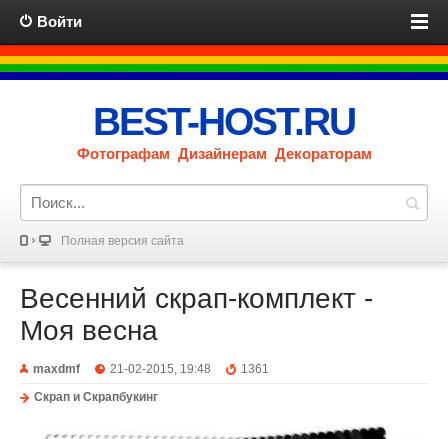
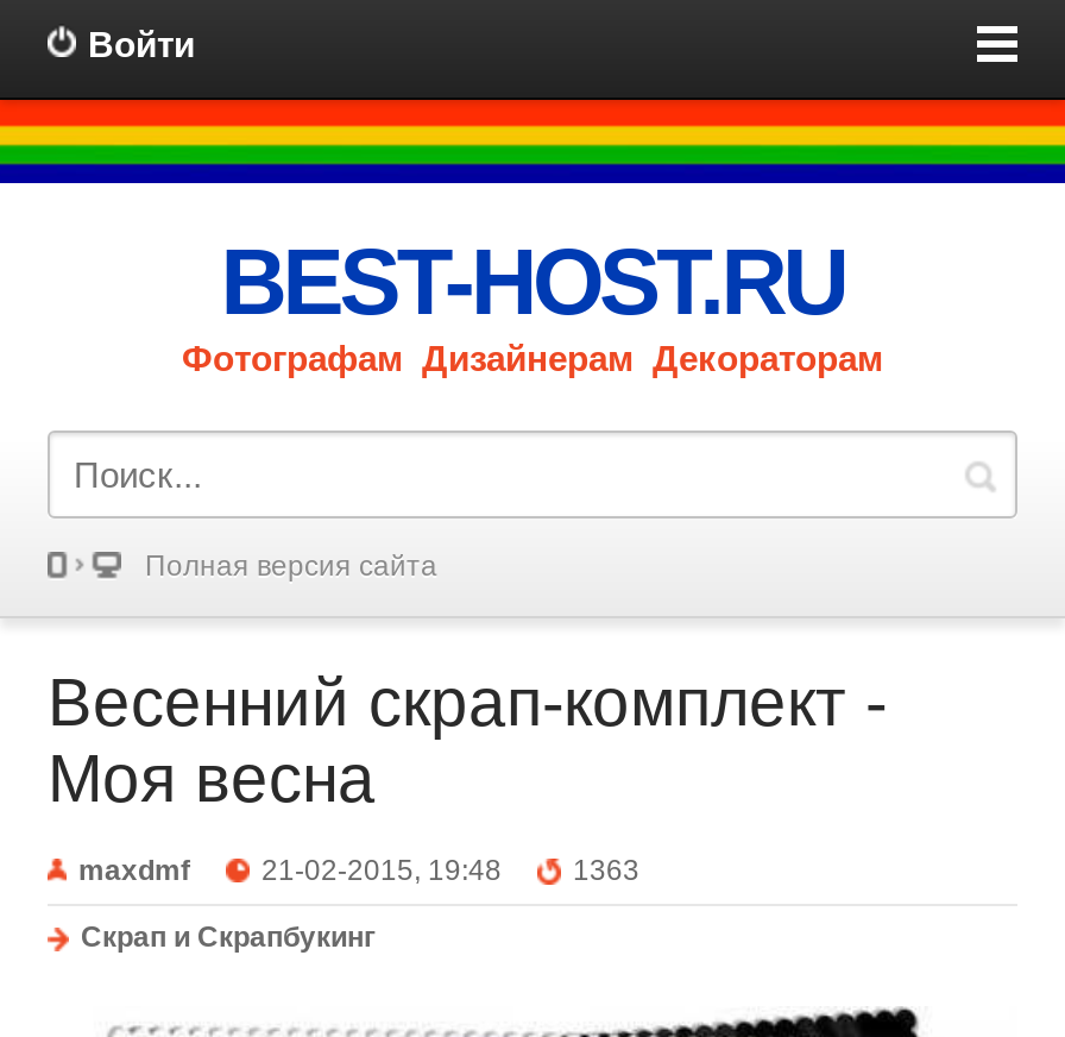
[241,362,269,376] 1361 -> [573,854,639,887] 1363

